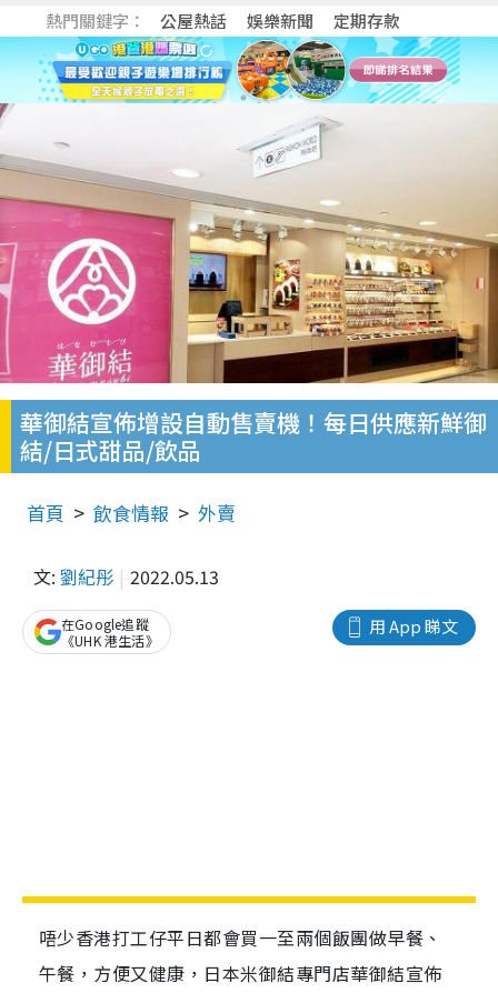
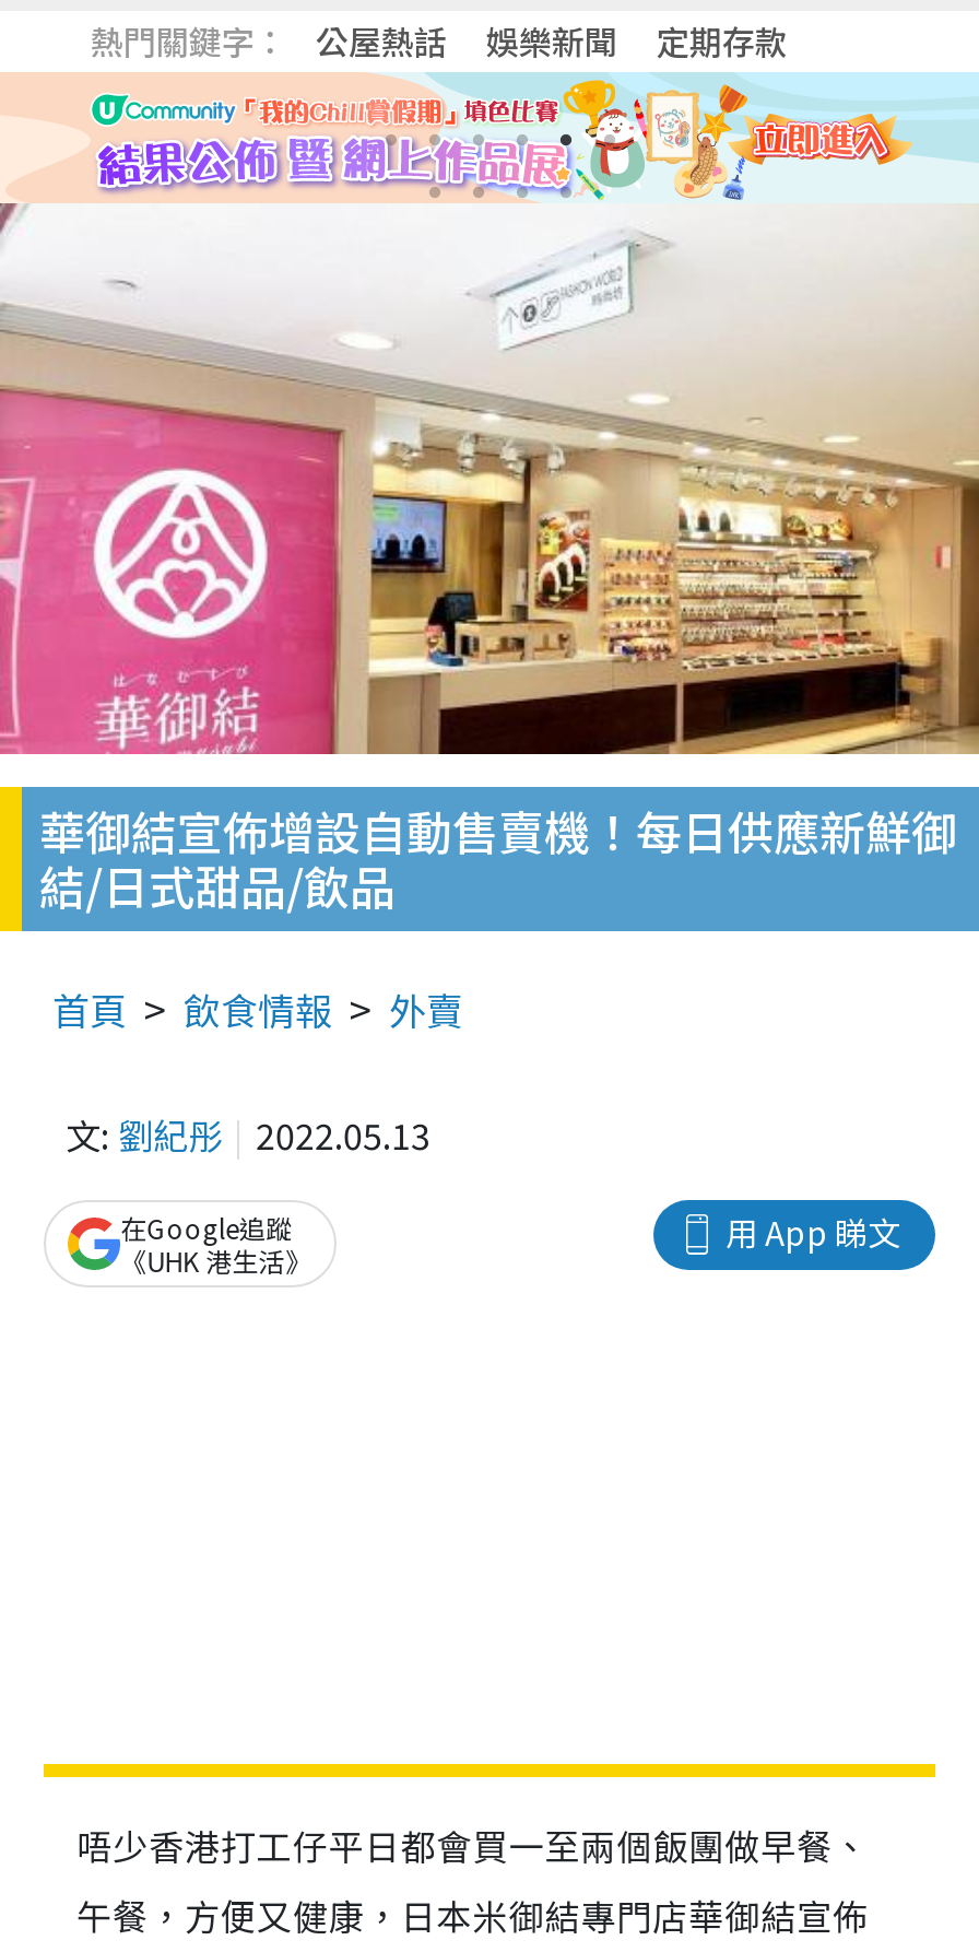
[3,36,495,104] [image] -> [7,72,972,203] [image]

